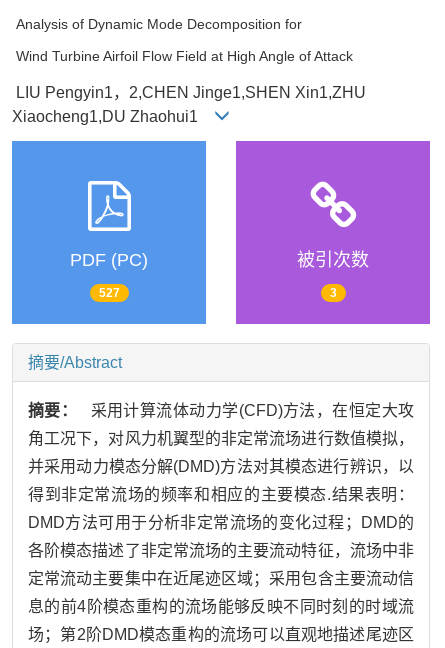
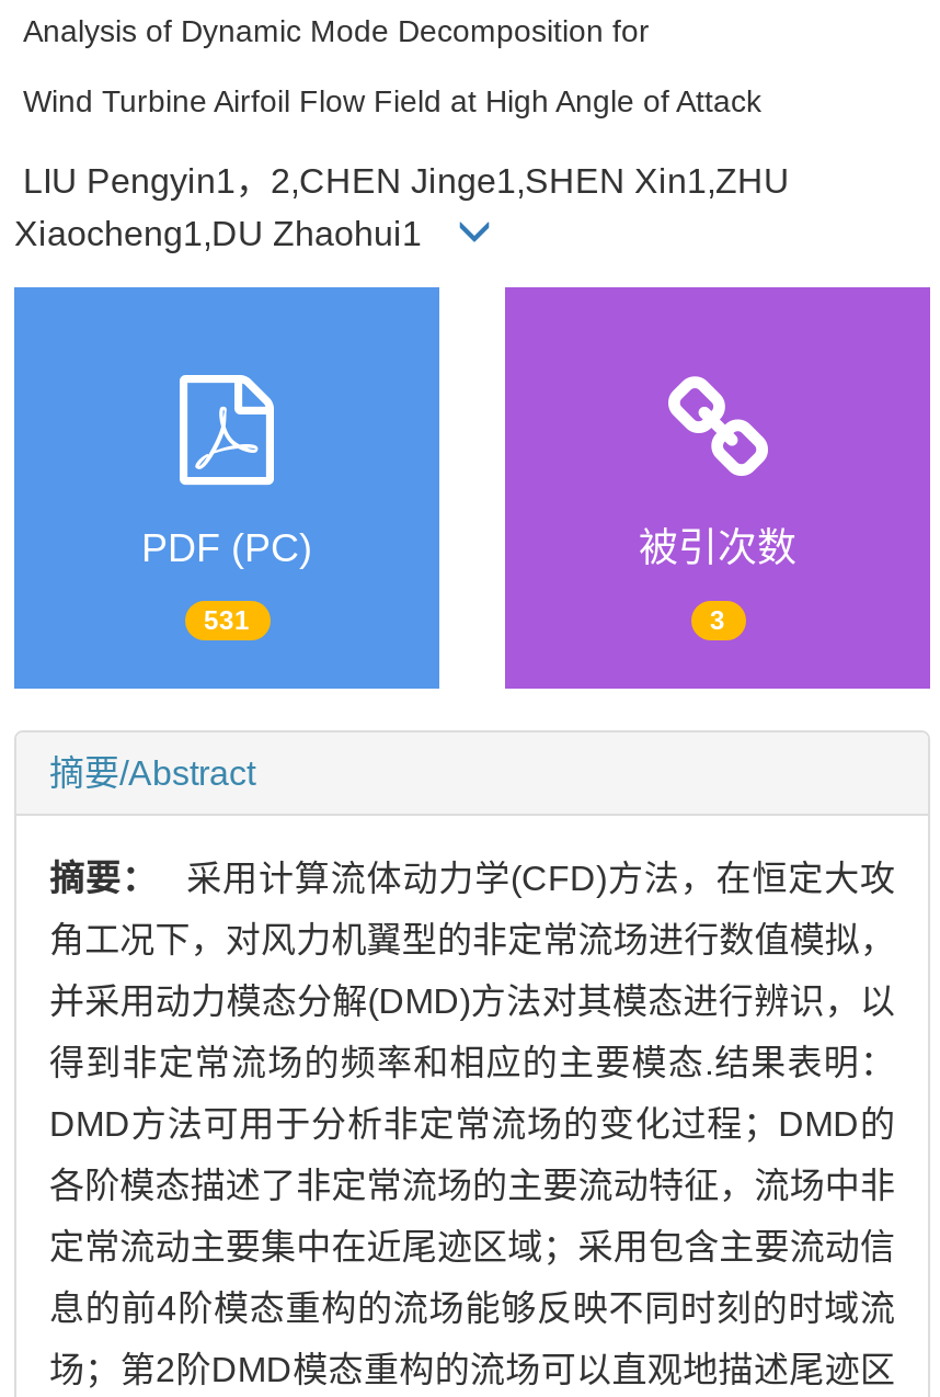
[98,286,119,300] 527 -> [204,606,250,636] 531

